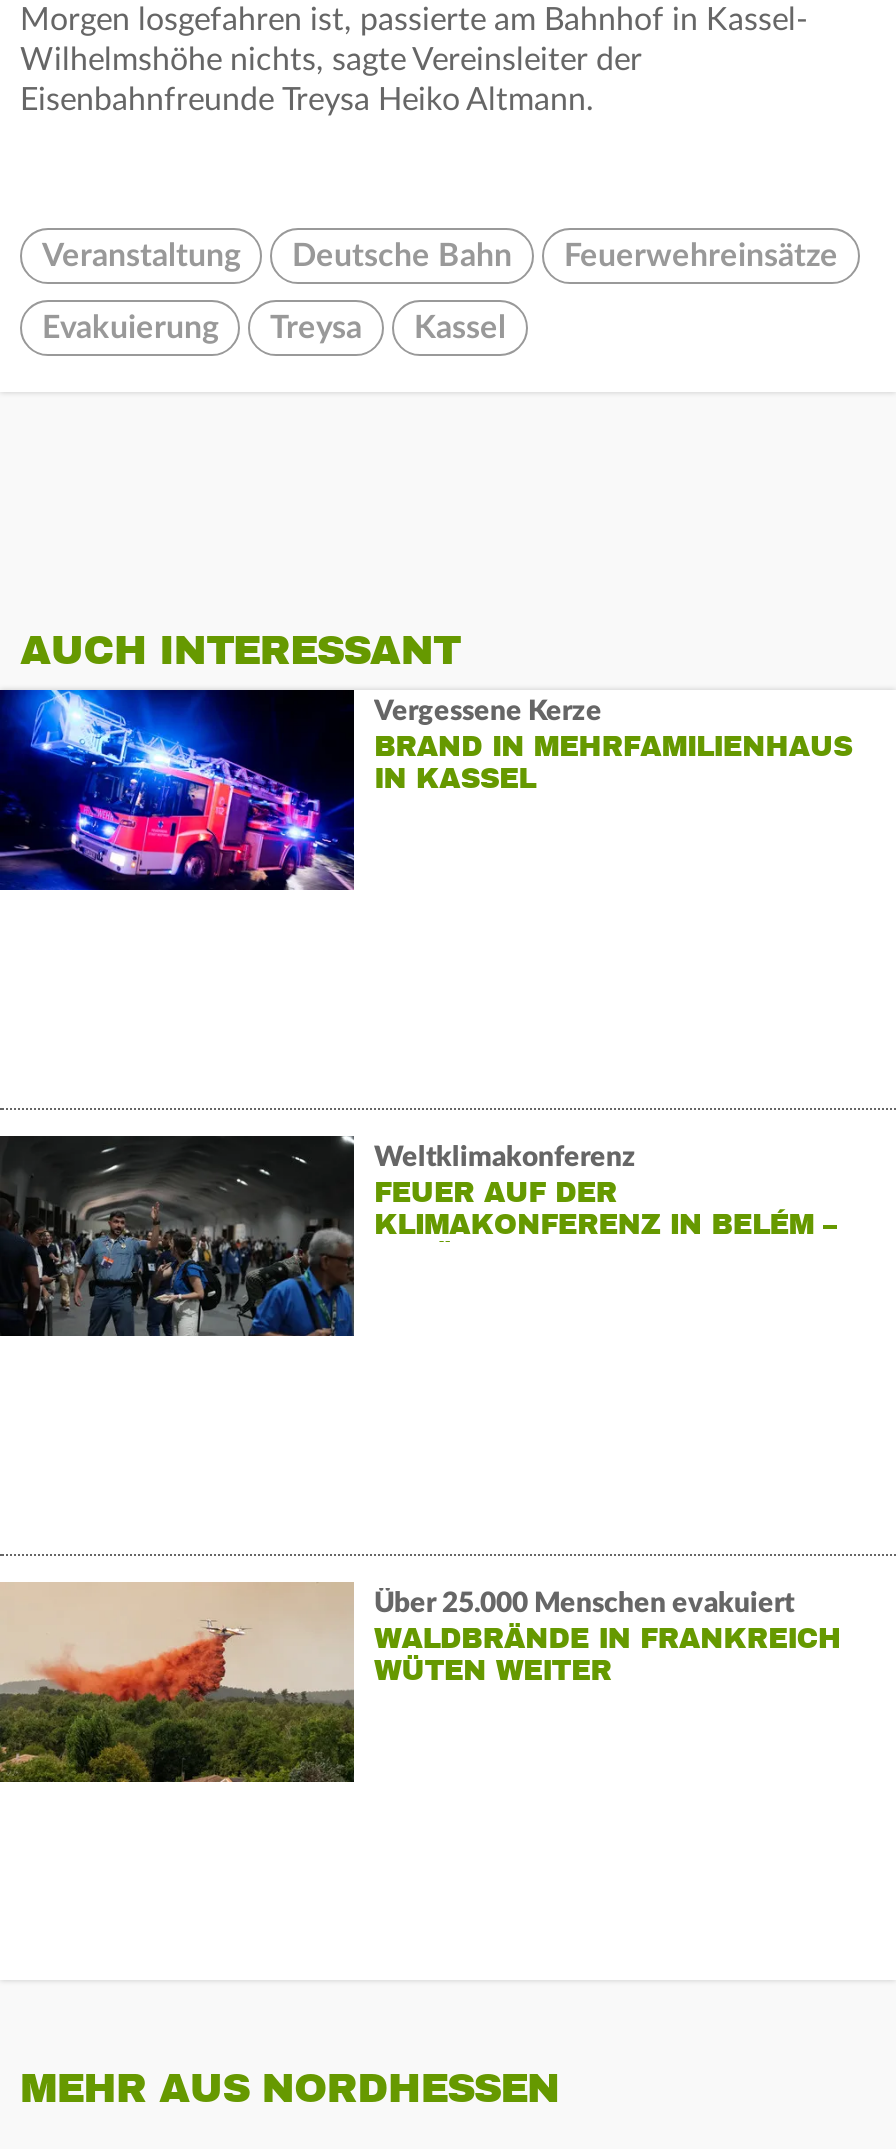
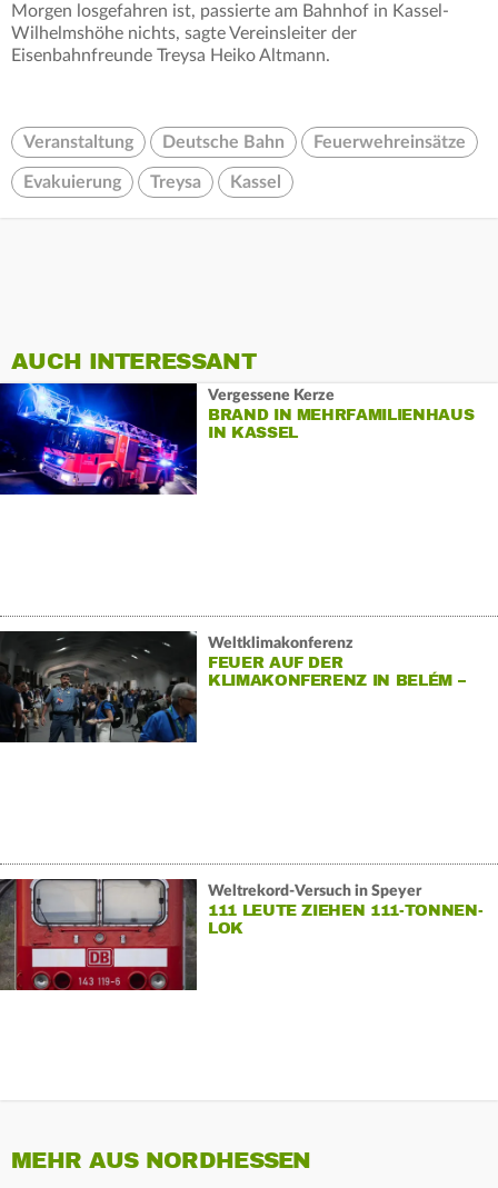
[6,1582,841,1784] [image] | Über 25.000 Menschen evakuiert | WALDBRÄNDE IN FRANKREICH | WÜTEN WEITER -> [3,878,483,991] [image] | Weltrekord-Versuch in Speyer | 111 LEUTE ZIEHEN 111-TONNEN- | LOK

